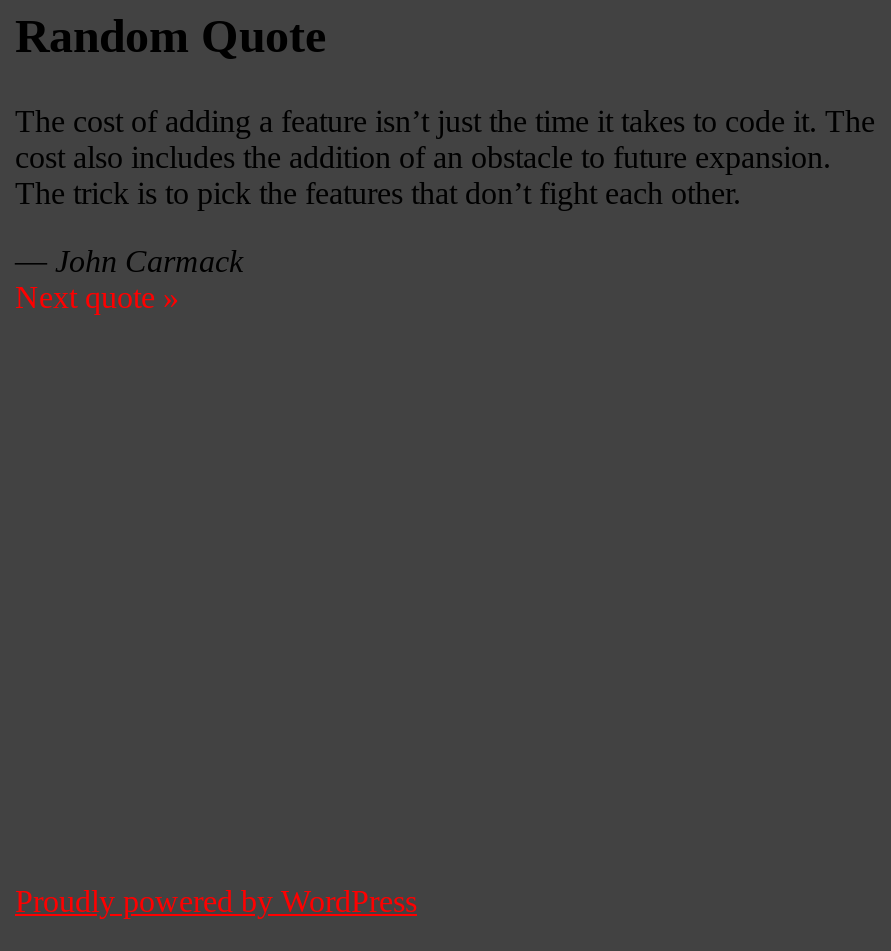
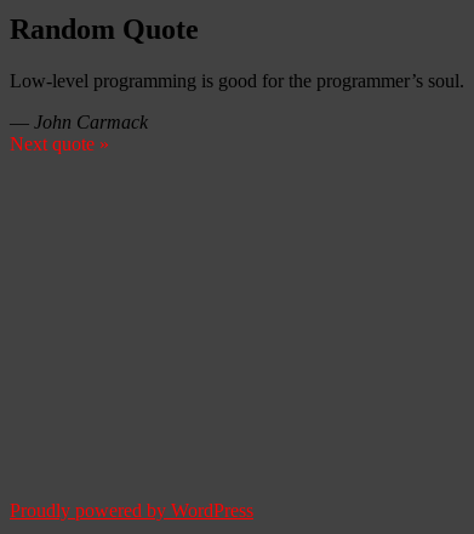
[15,105,875,211] The cost of adding a feature isn’t just the time it takes to code it. The | cost also includes the addition of an obstacle to future expansion. | The trick is to pick the features that don’t fight each other. -> [10,71,464,91] Low-level programming is good for the programmer’s soul.

